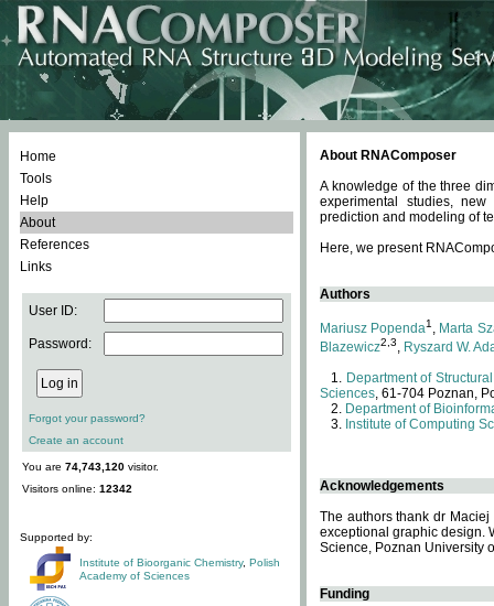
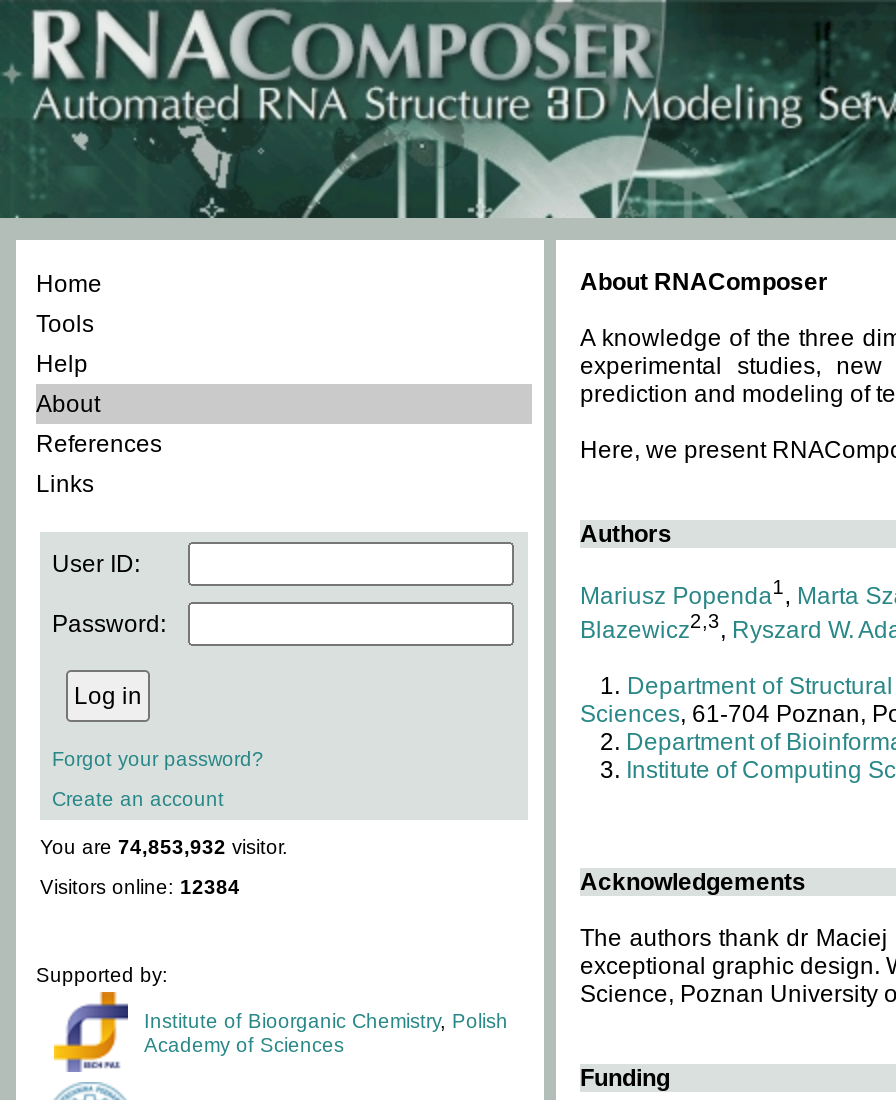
[22,461,159,473] You are 74,743,120 visitor. -> [40,836,288,858] You are 74,853,932 visitor.
[22,483,132,495] Visitors online: 12342 -> [40,876,240,898] Visitors online: 12384

